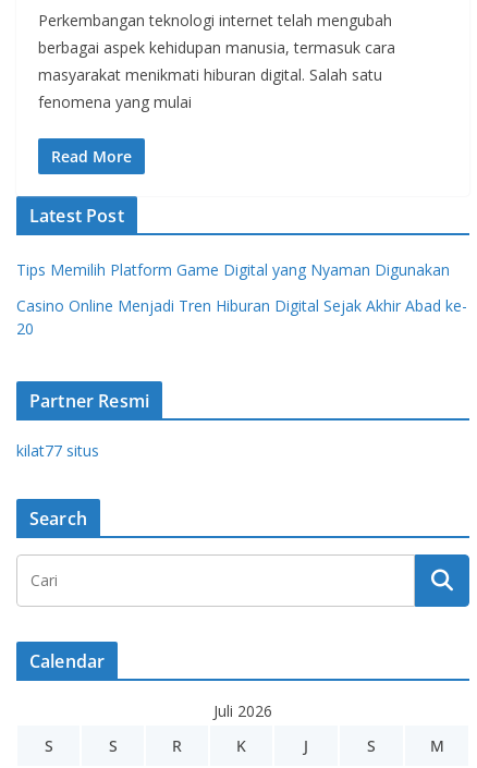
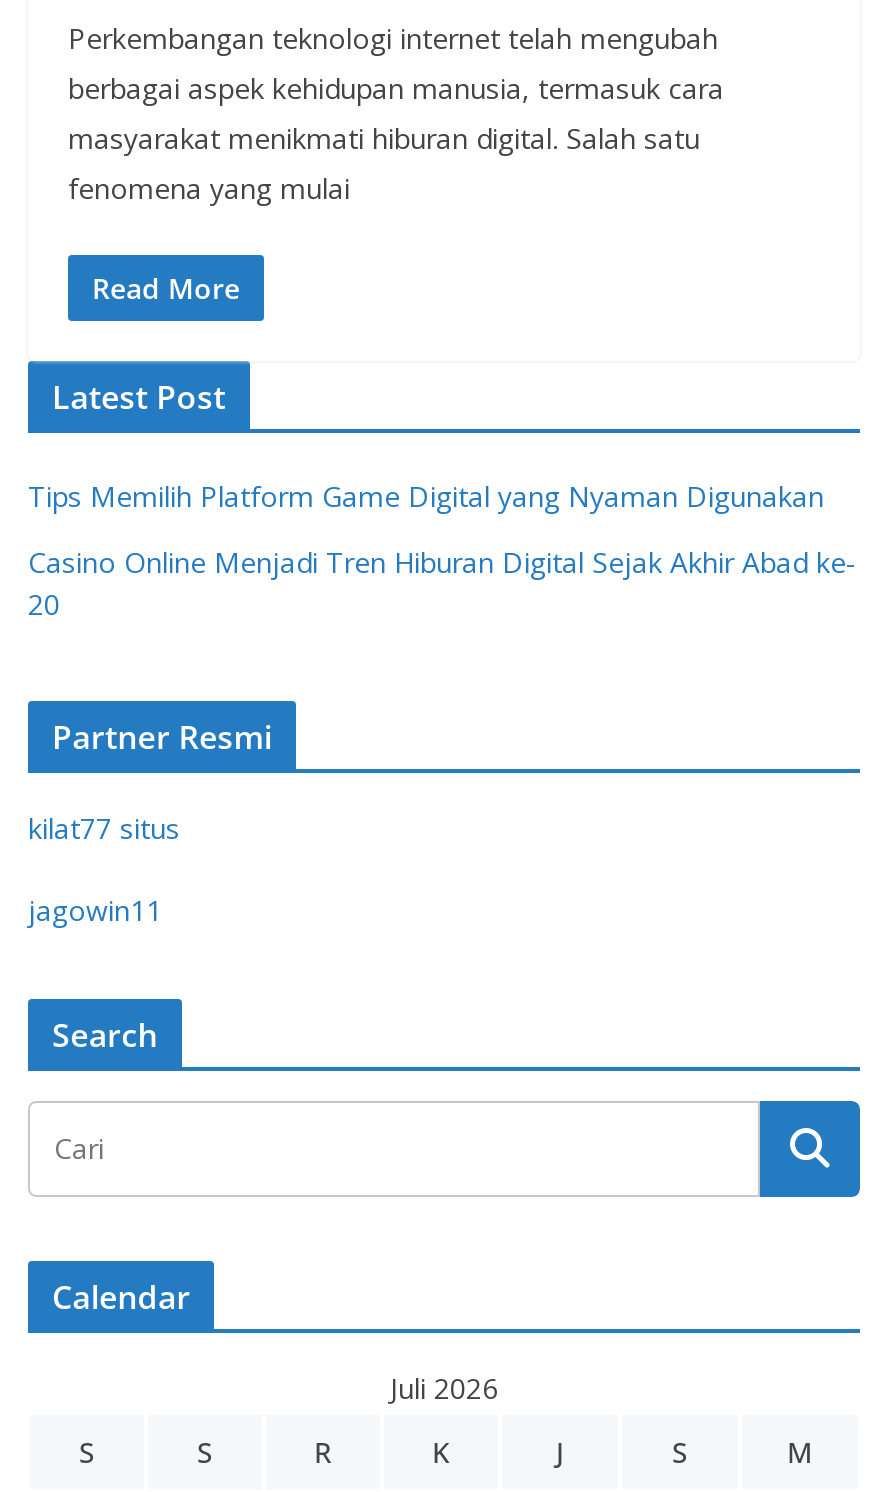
none -> [28,891,162,929] jagowin11

